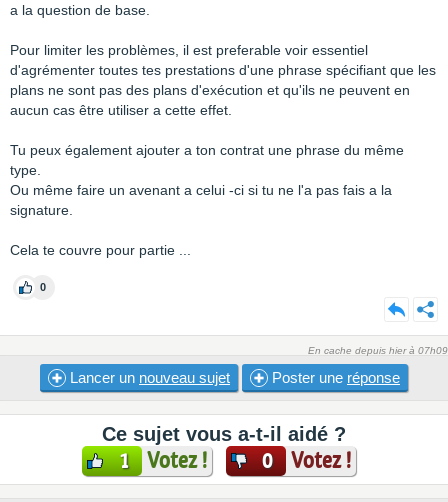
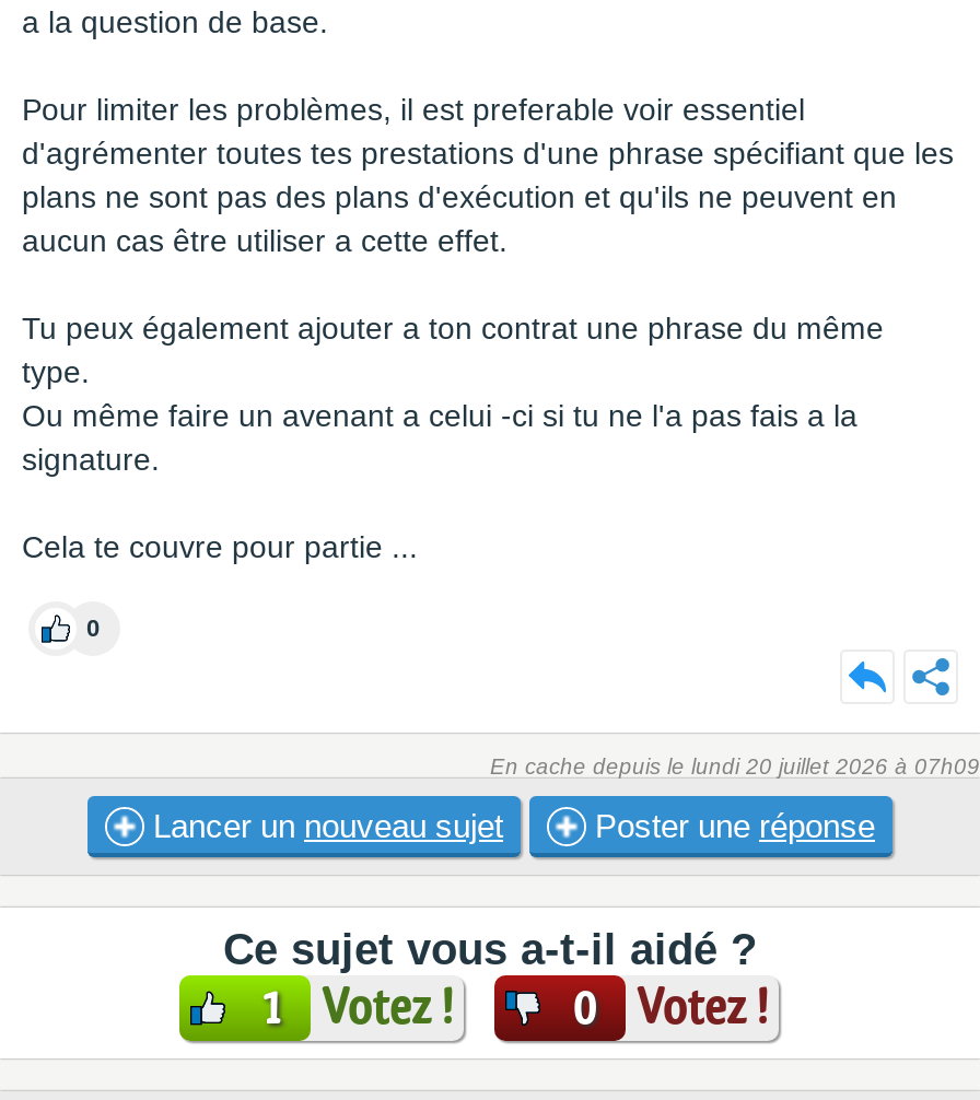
[308,345,448,356] En cache depuis hier à 07h09 -> [490,754,980,779] En cache depuis le lundi 20 juillet 2026 à 07h09

